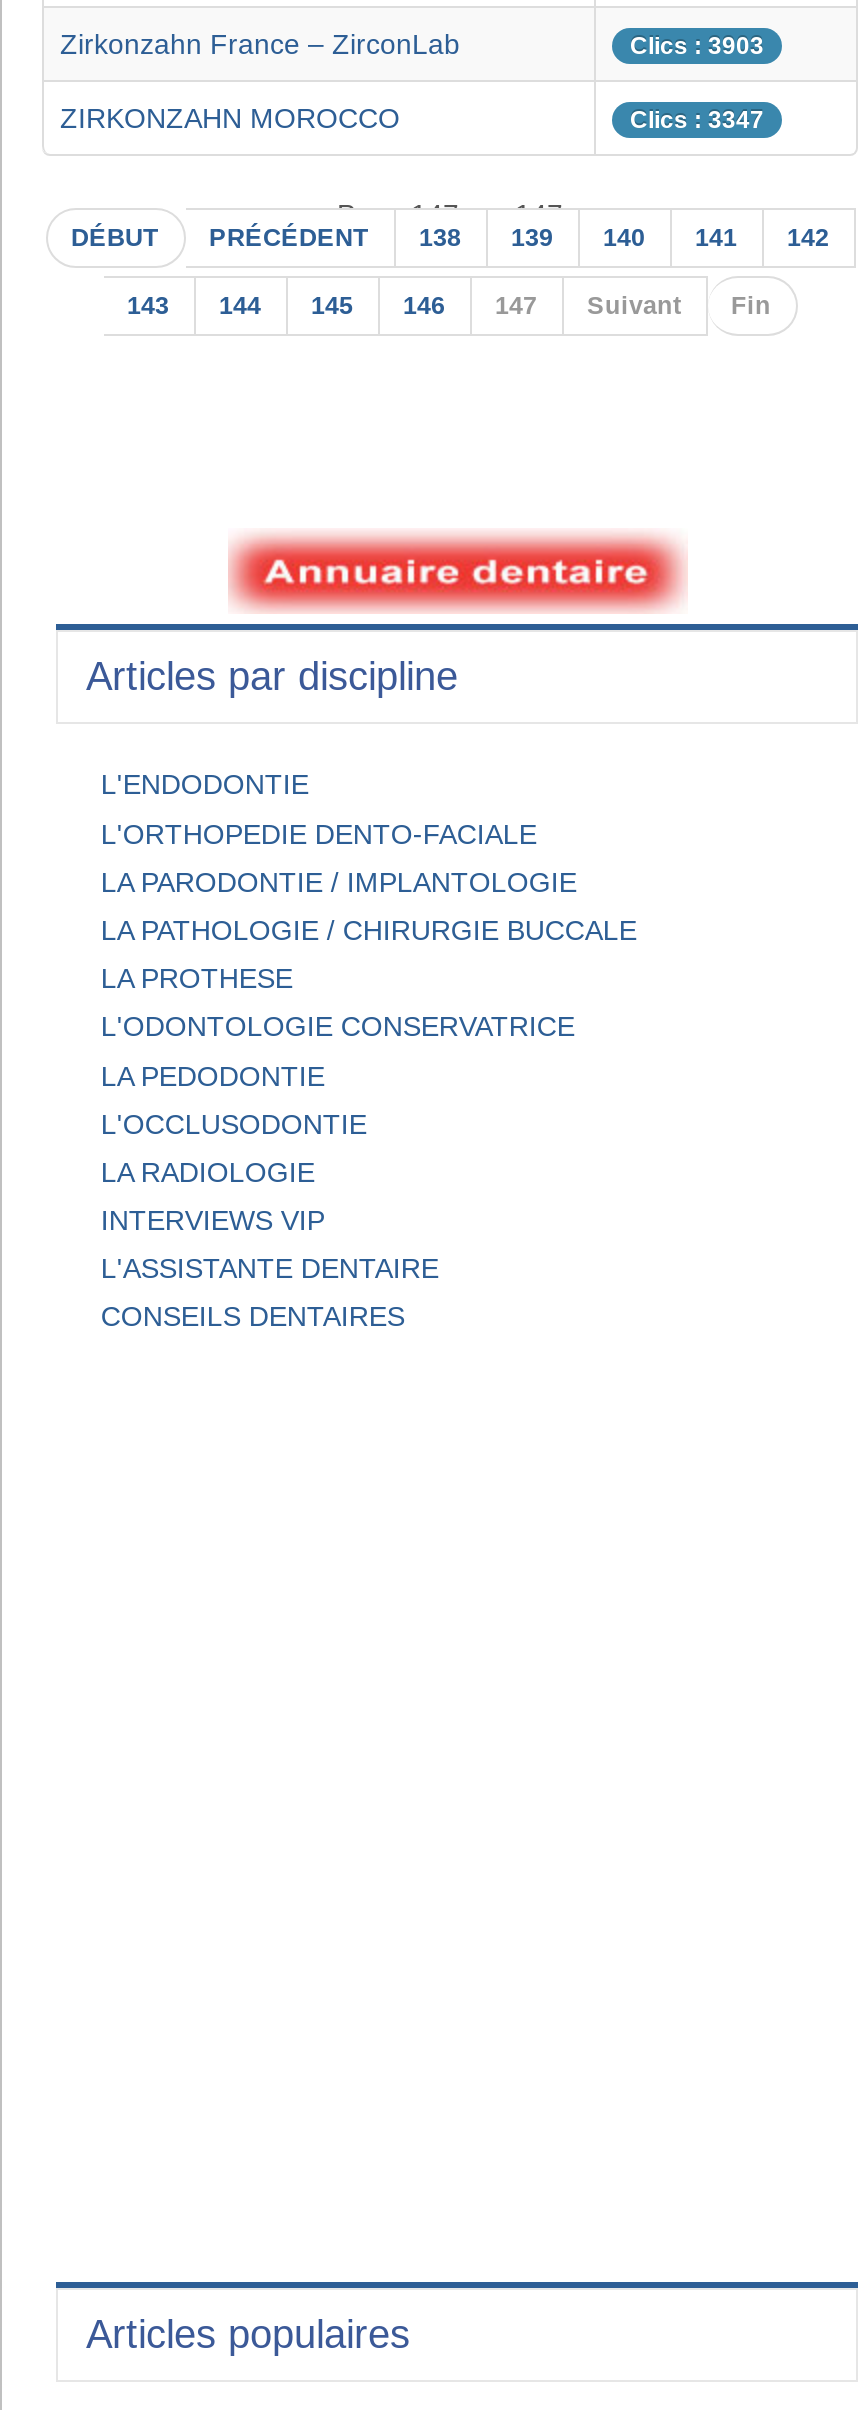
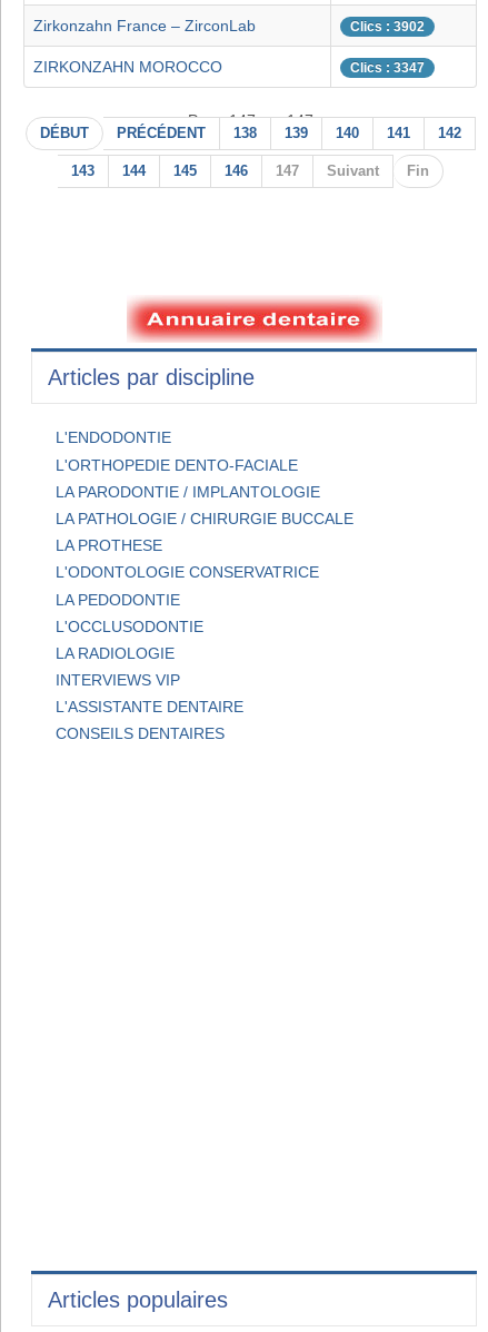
[630,33,764,61] Clics : 3903 -> [350,19,425,35] Clics : 3902

